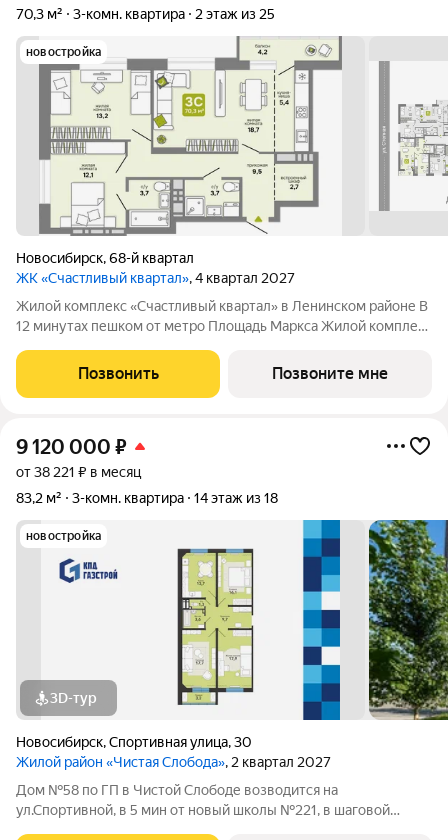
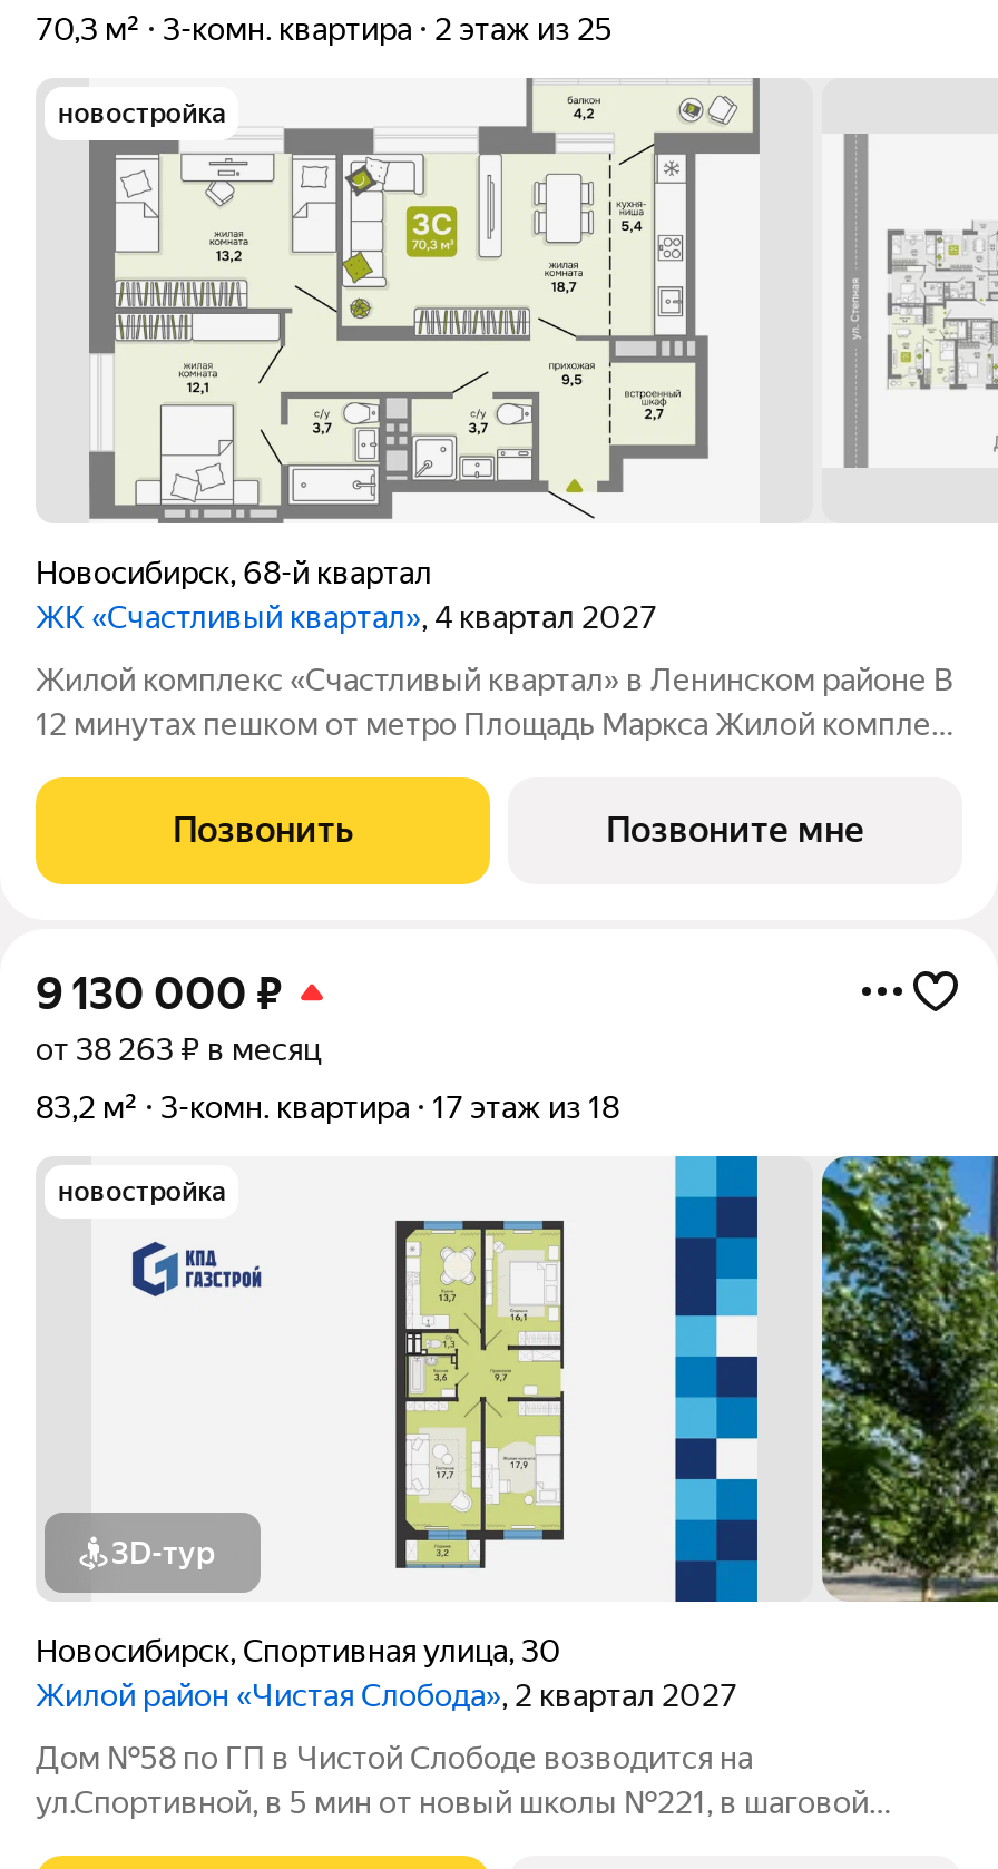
[16,435,127,459] 9 120 000 ₽ -> [36,966,283,1020] 9 130 000 ₽
[16,464,141,480] от 38 221 ₽ в месяц -> [36,1031,321,1067] от 38 263 ₽ в месяц
[194,490,278,506] 14 этаж из 18 -> [432,1089,619,1125] 17 этаж из 18

